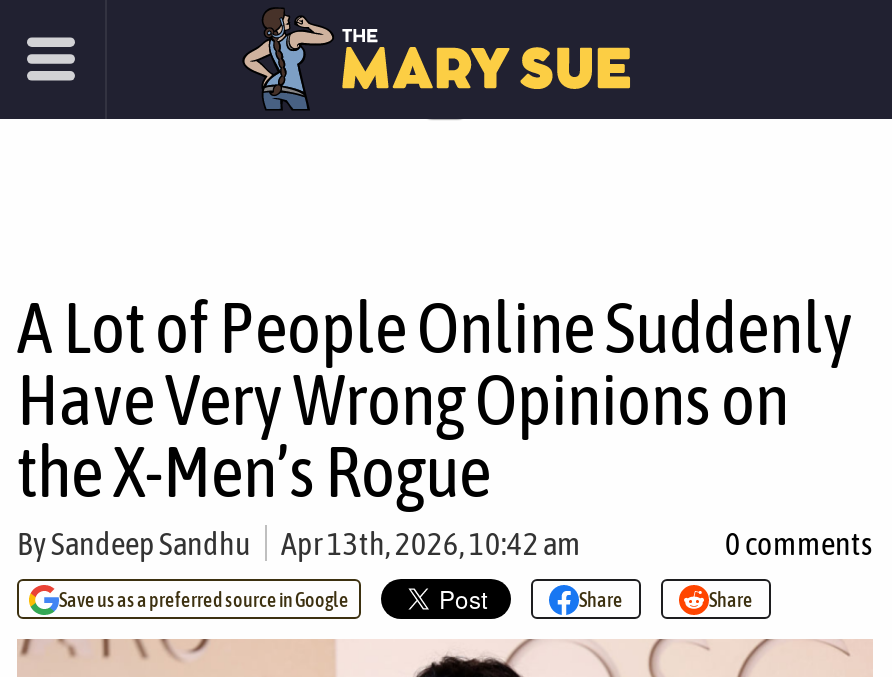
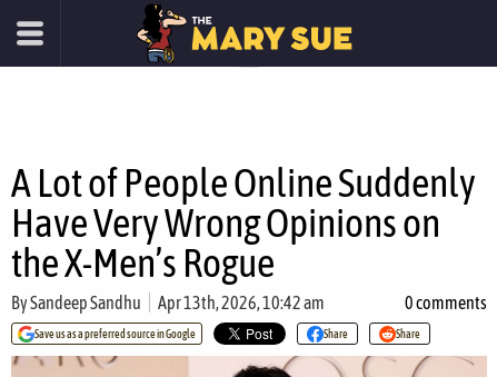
[257,11,321,109] [image] -> [140,7,183,62] [image]

